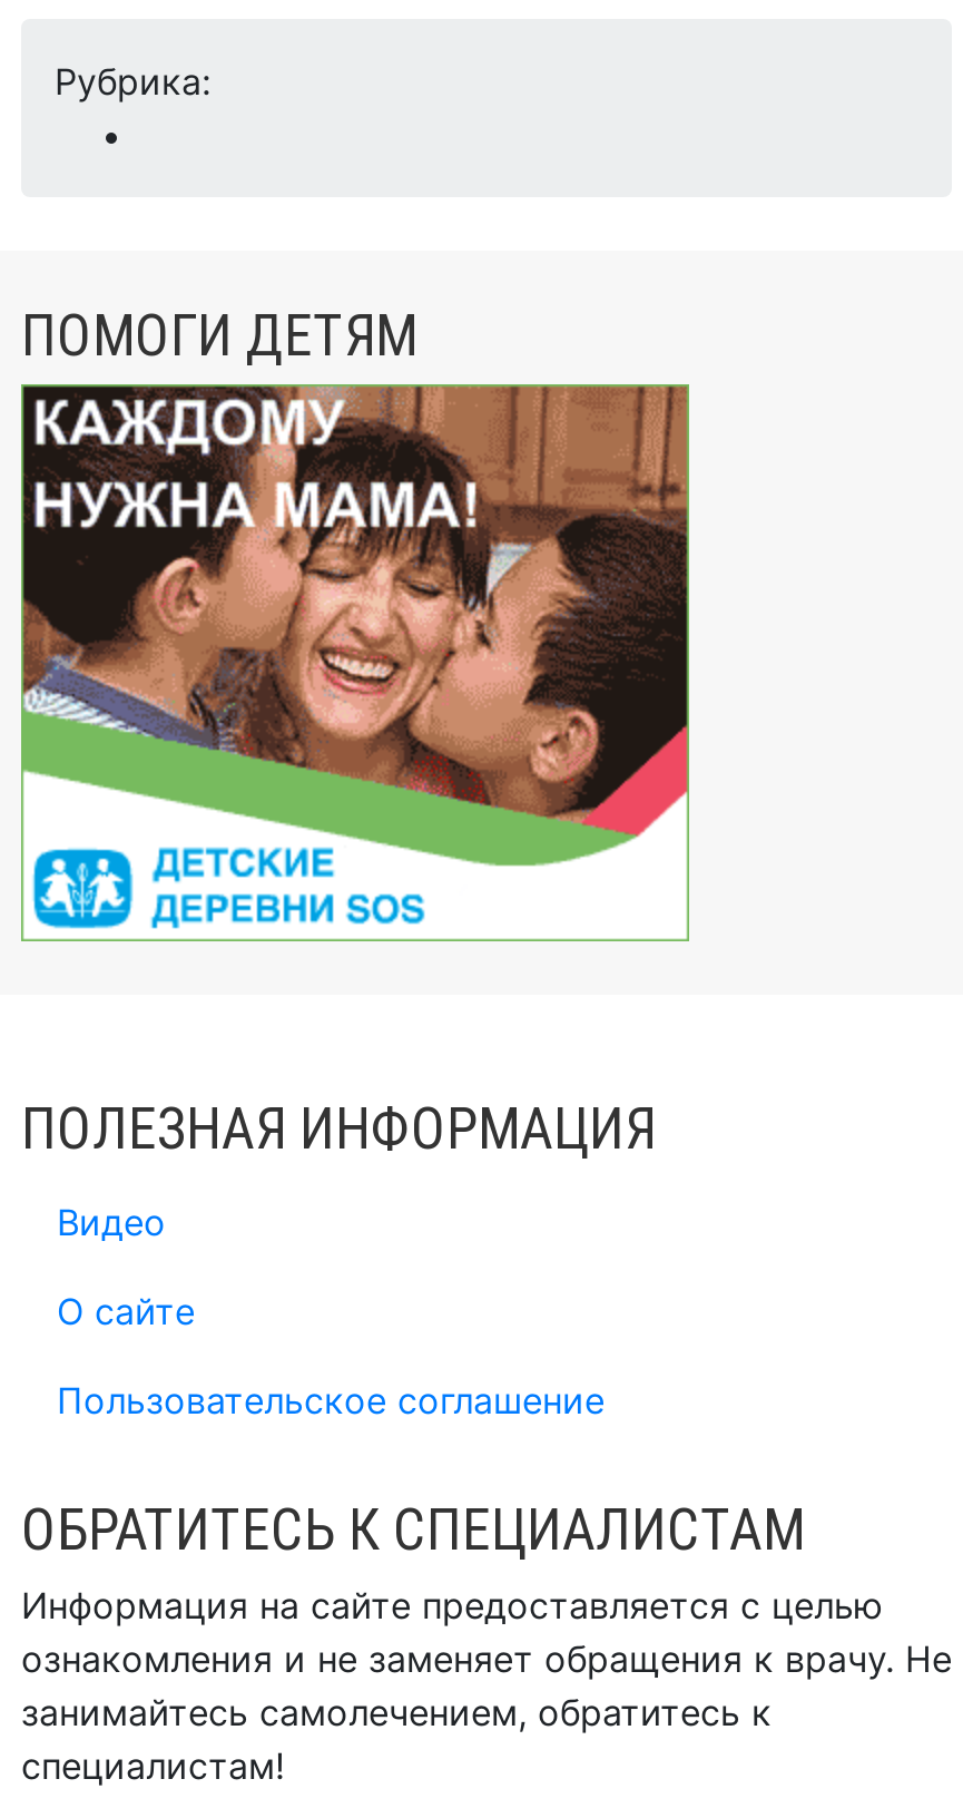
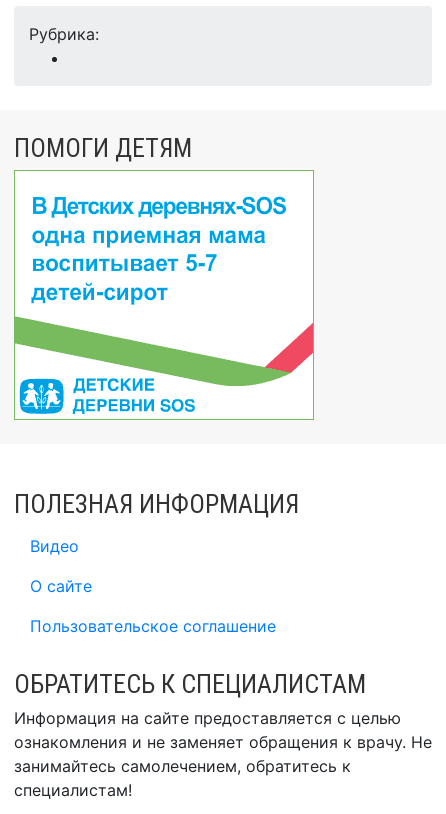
[21,384,689,823] [image] -> [15,171,314,368] [image]

